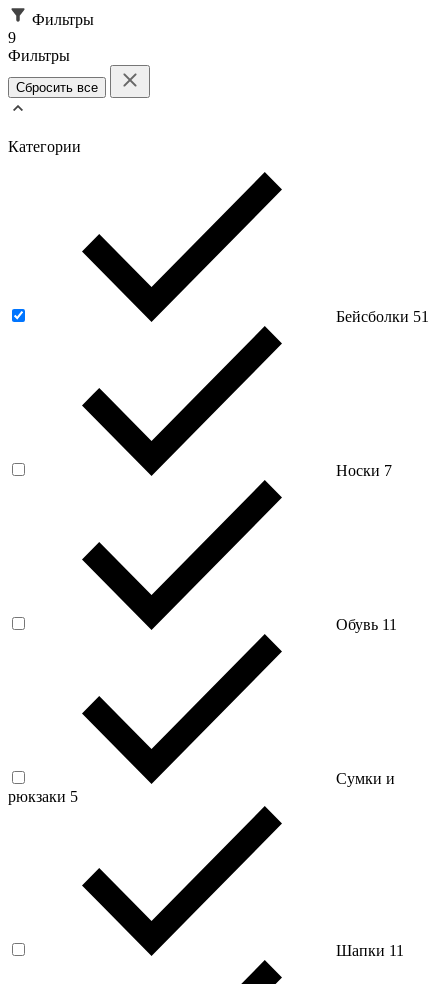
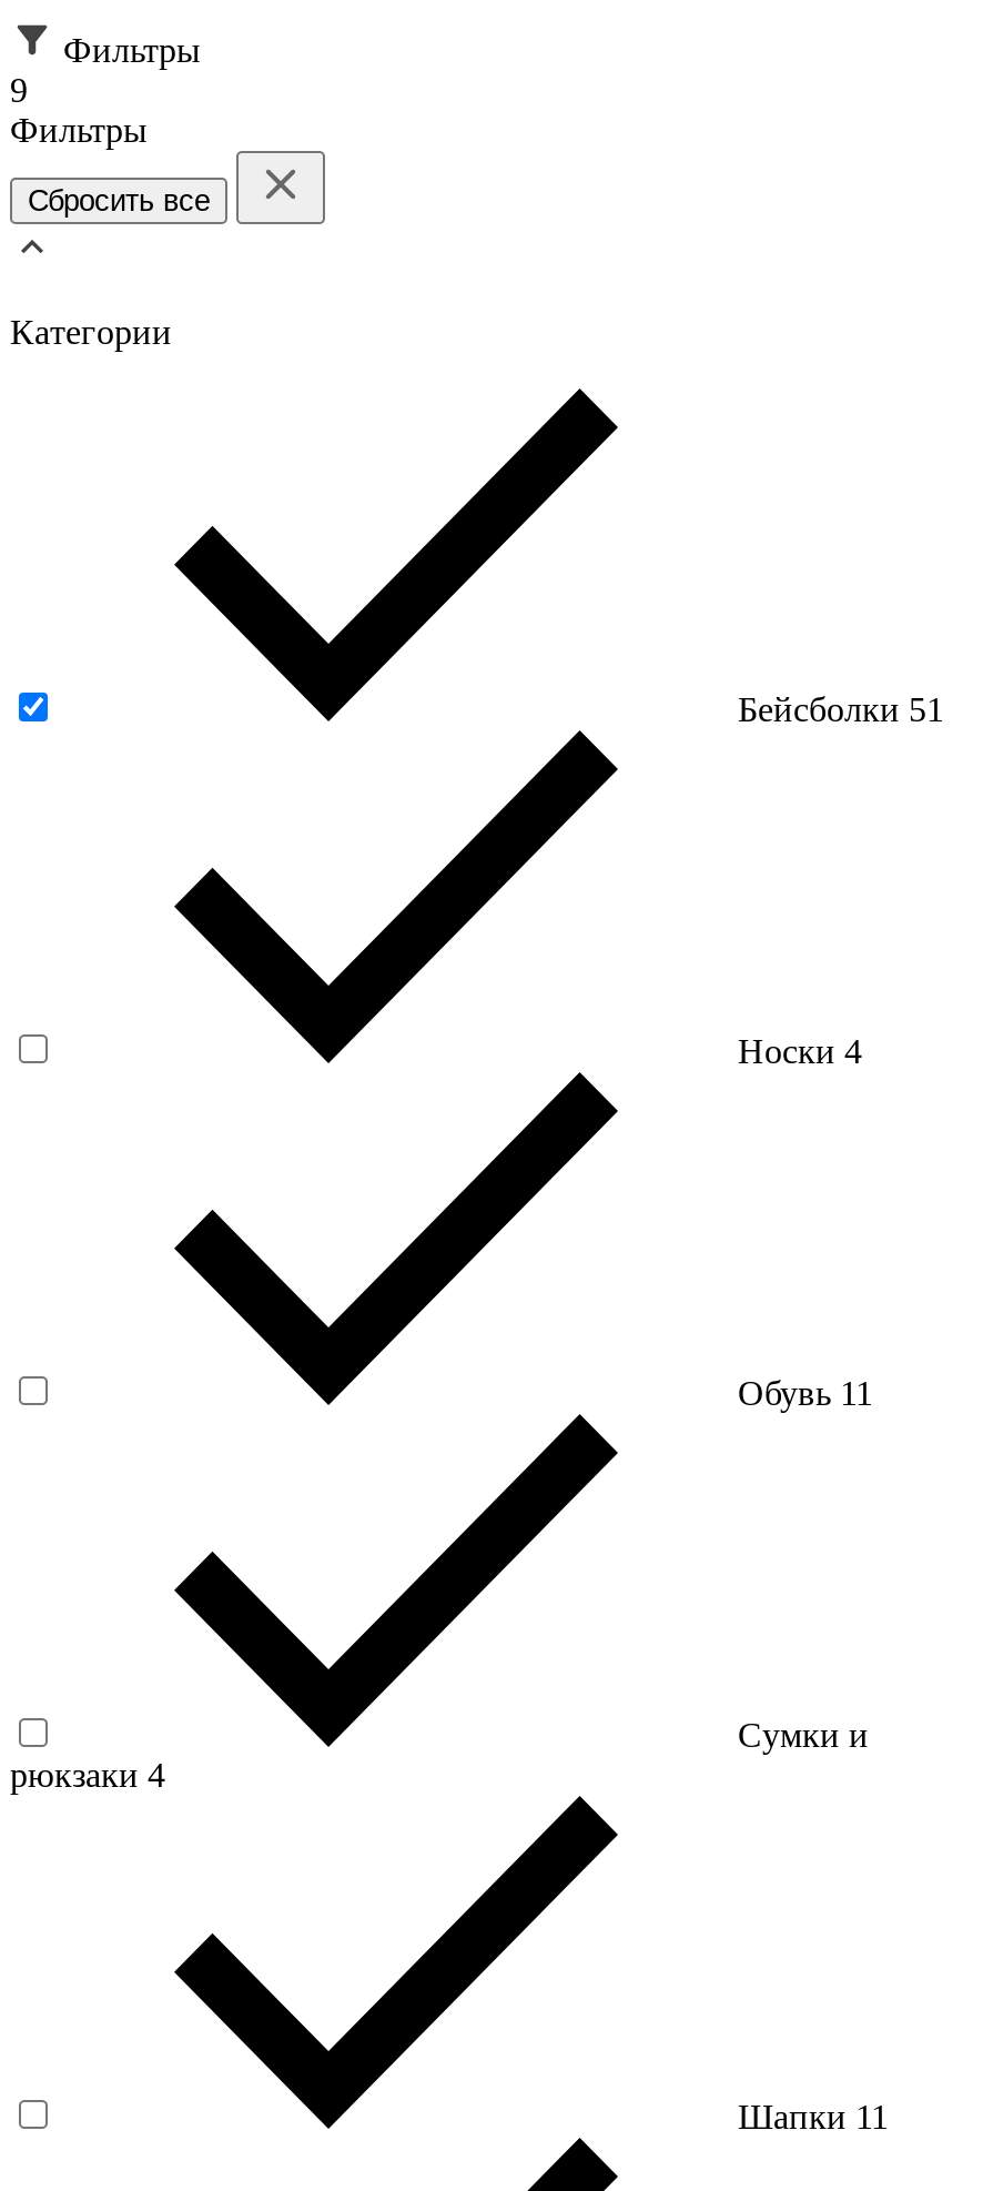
[336,462,392,479] Носки 7 -> [738,1032,862,1070] Носки 4
[8,788,78,805] рюкзаки 5 -> [10,1756,165,1793] рюкзаки 4

